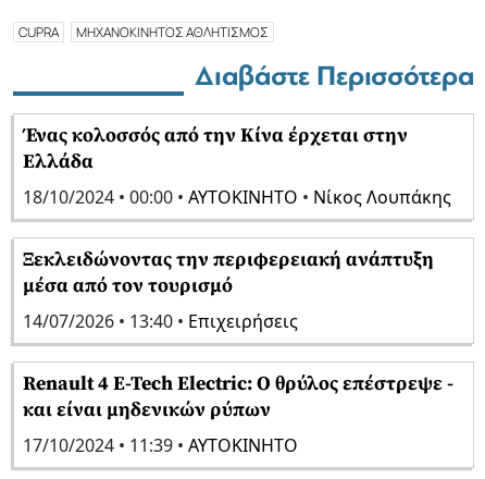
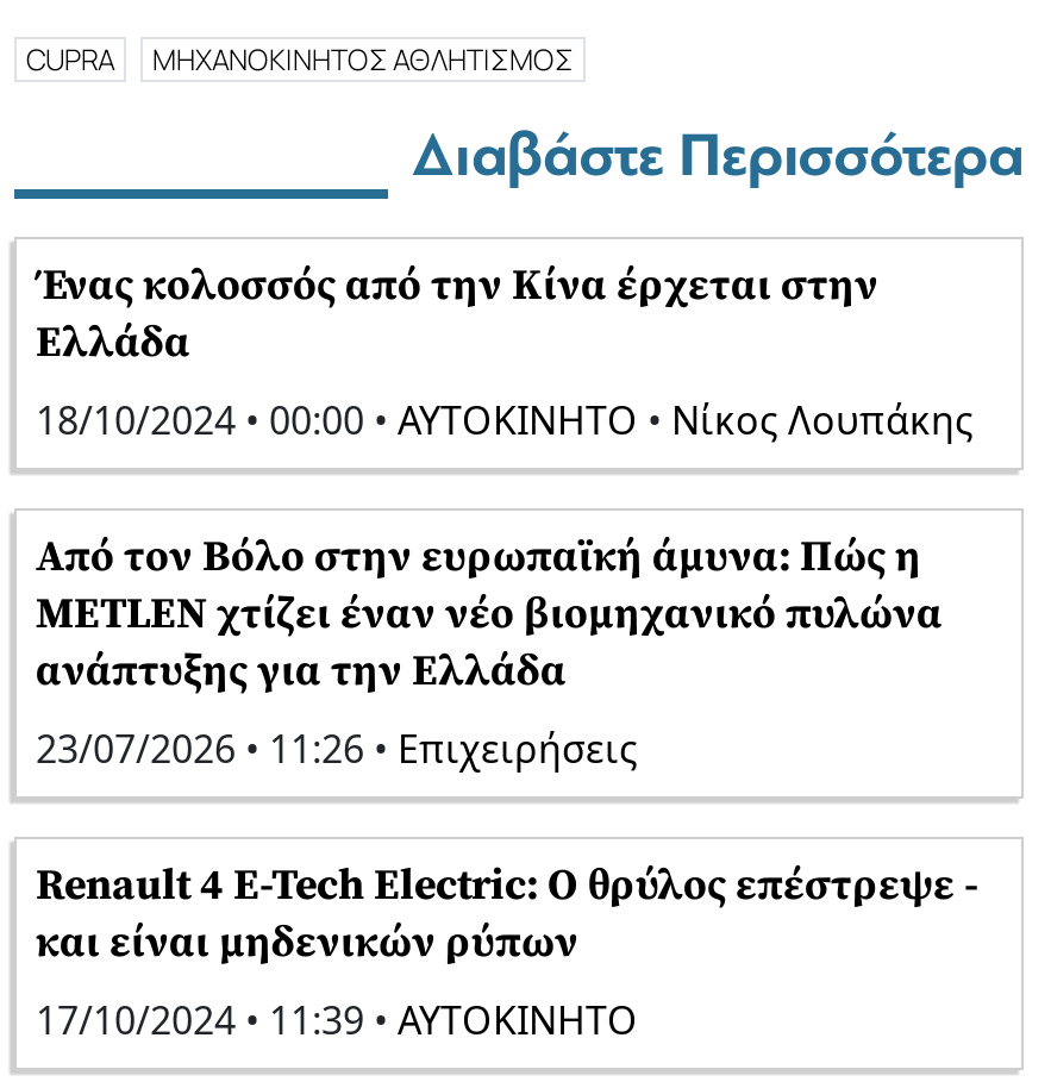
[23,247,434,333] Ξεκλειδώνοντας την περιφερειακή ανάπτυξη | μέσα από τον τουρισμό | 14/07/2026 • 13:40 • Επιχειρήσεις -> [36,529,943,774] Από τον Βόλο στην ευρωπαϊκή άμυνα: Πώς η | METLEN χτίζει έναν νέο βιομηχανικό πυλώνα | ανάπτυξης για την Ελλάδα | 23/07/2026 • 11:26 • Επιχειρήσεις

